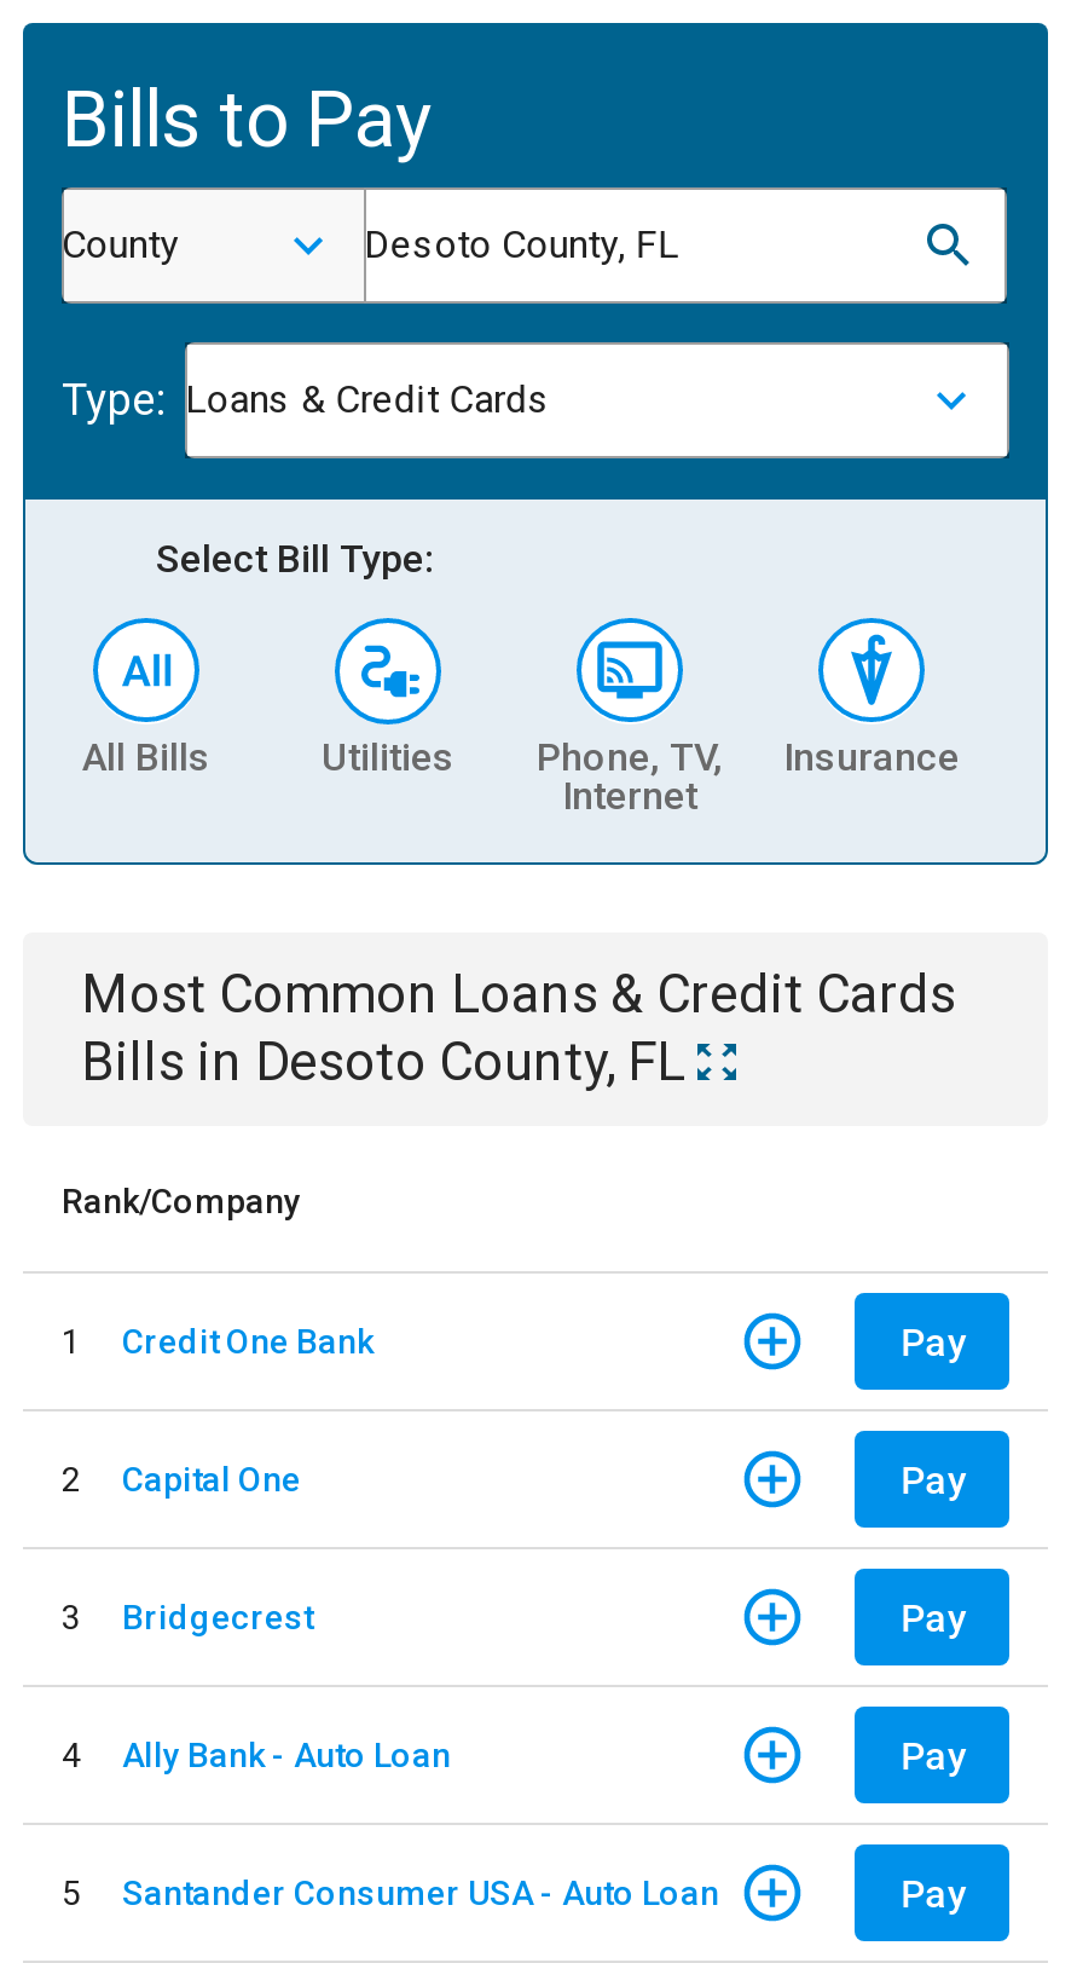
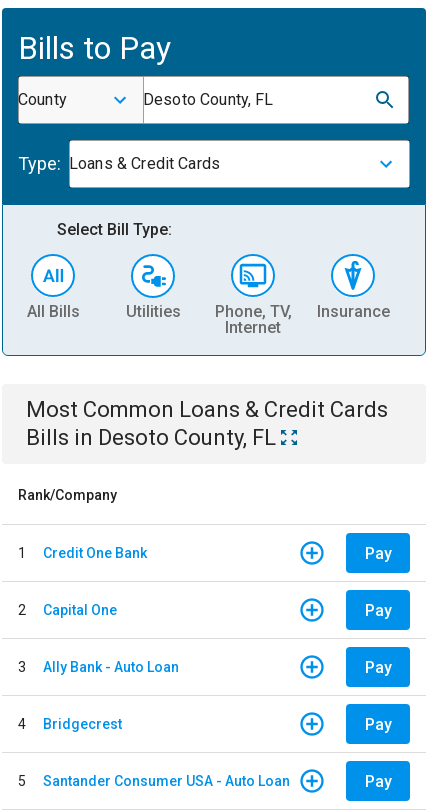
moved [122,1597,313,1635] -> [43,715,122,731]: Bridgecrest
moved [122,1734,451,1773] -> [43,658,179,674]: Ally Bank - Auto Loan

